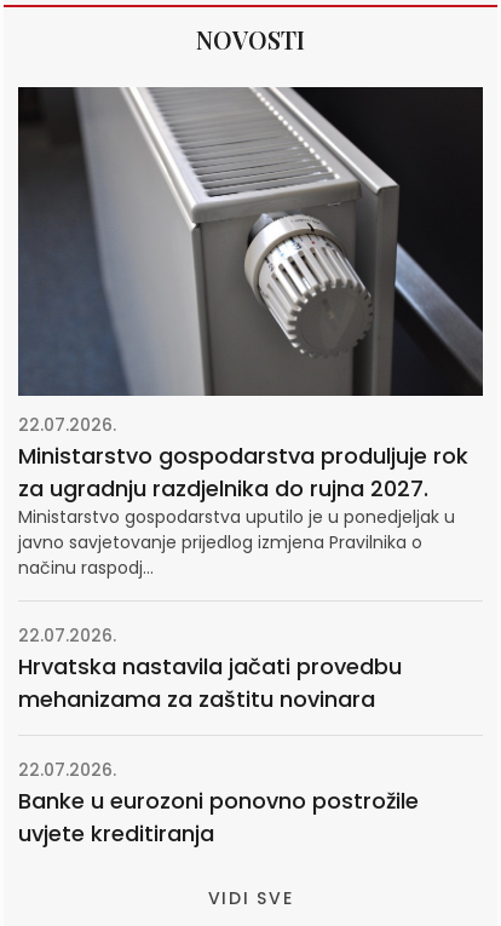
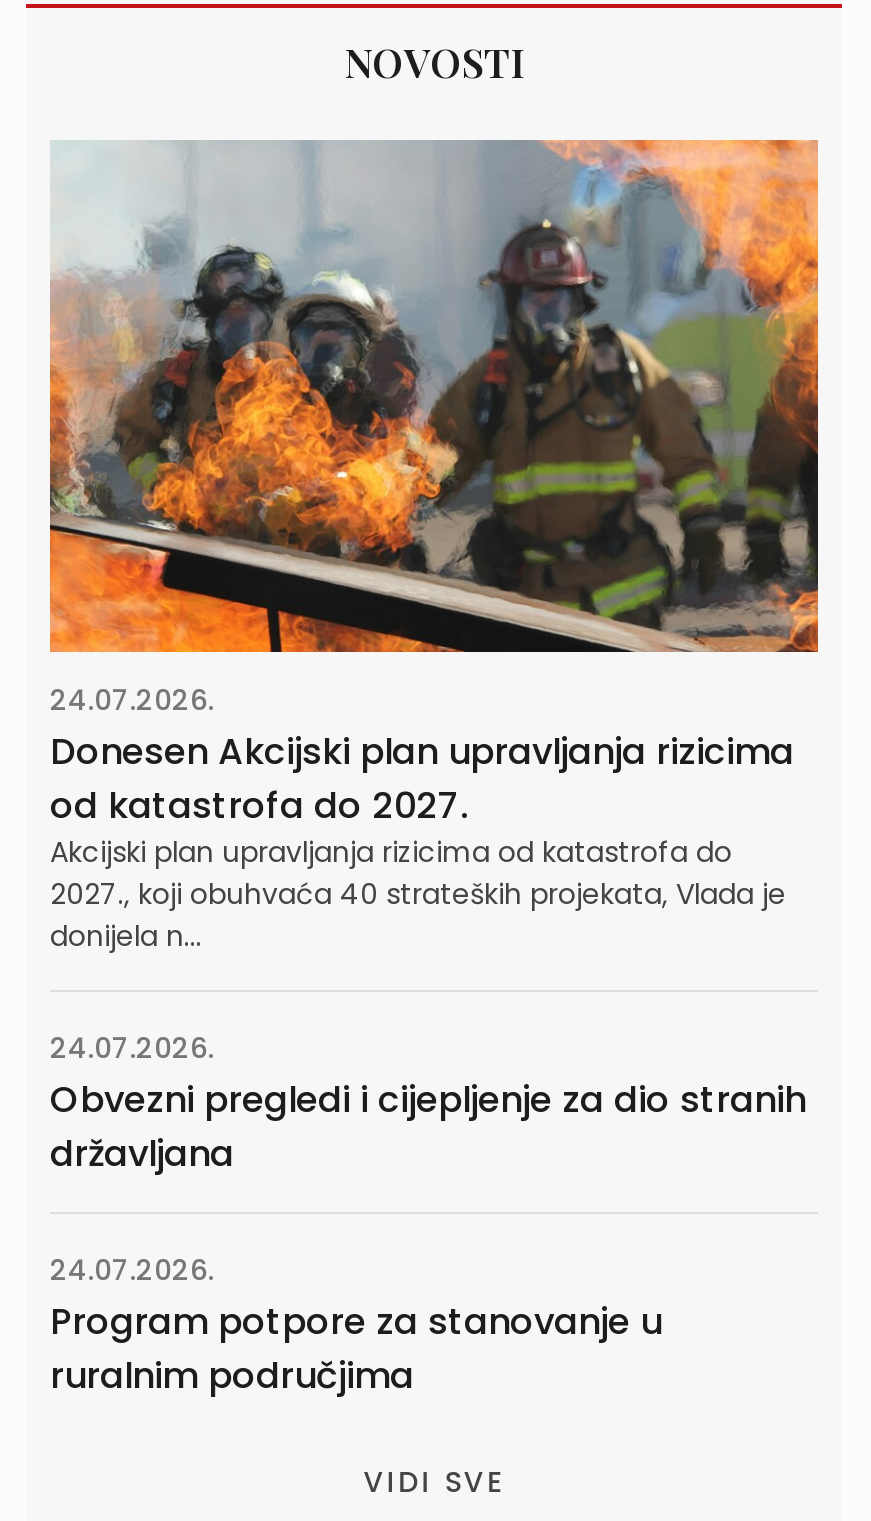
[17,86,484,580] [image] | 22.07.2026. | Ministarstvo gospodarstva produljuje rok | za ugradnju razdjelnika do rujna 2027. | Ministarstvo gospodarstva uputilo je u ponedjeljak u | javno savjetovanje prijedlog izmjena Pravilnika o | načinu raspodj... -> [48,138,820,956] [image] | 24.07.2026. | Donesen Akcijski plan upravljanja rizicima | od katastrofa do 2027. | Akcijski plan upravljanja rizicima od katastrofa do | 2027., koji obuhvaća 40 strateških projekata, Vlada je | donijela n...
[18,623,402,714] 22.07.2026. | Hrvatska nastavila jačati provedbu | mehanizama za zaštitu novinara -> [50,1028,806,1178] 24.07.2026. | Obvezni pregledi i cijepljenje za dio stranih | državljana
[18,758,419,848] 22.07.2026. | Banke u eurozoni ponovno postrožile | uvjete kreditiranja -> [50,1250,662,1400] 24.07.2026. | Program potpore za stanovanje u | ruralnim područjima

